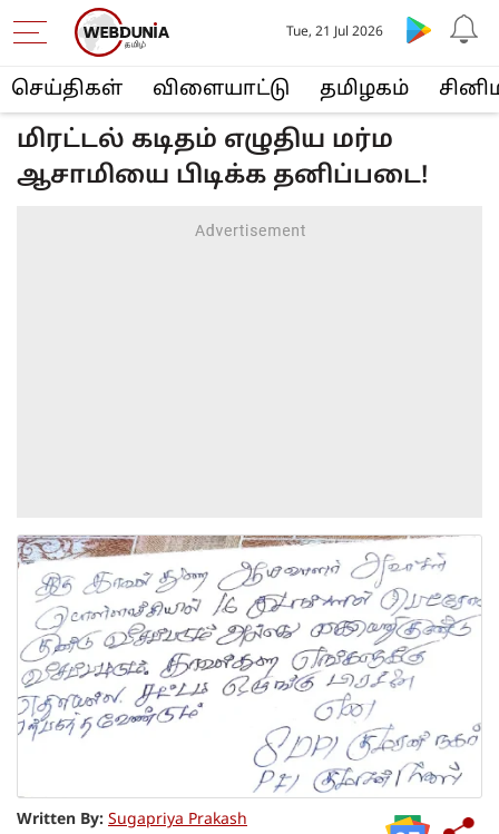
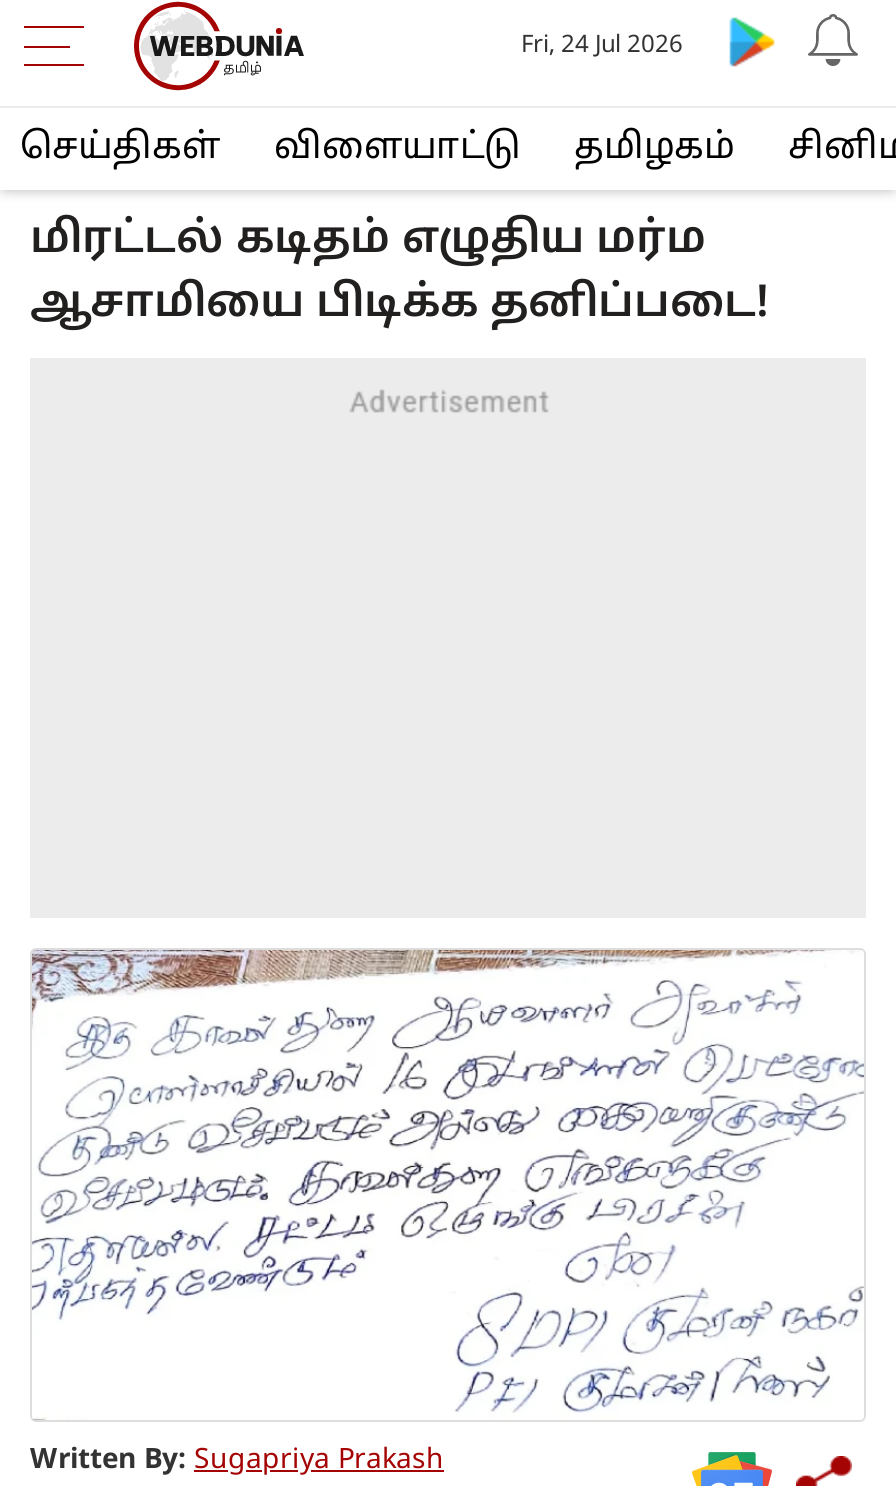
[287,24,384,40] Tue, 21 Jul 2026 -> [521,32,683,60] Fri, 24 Jul 2026

